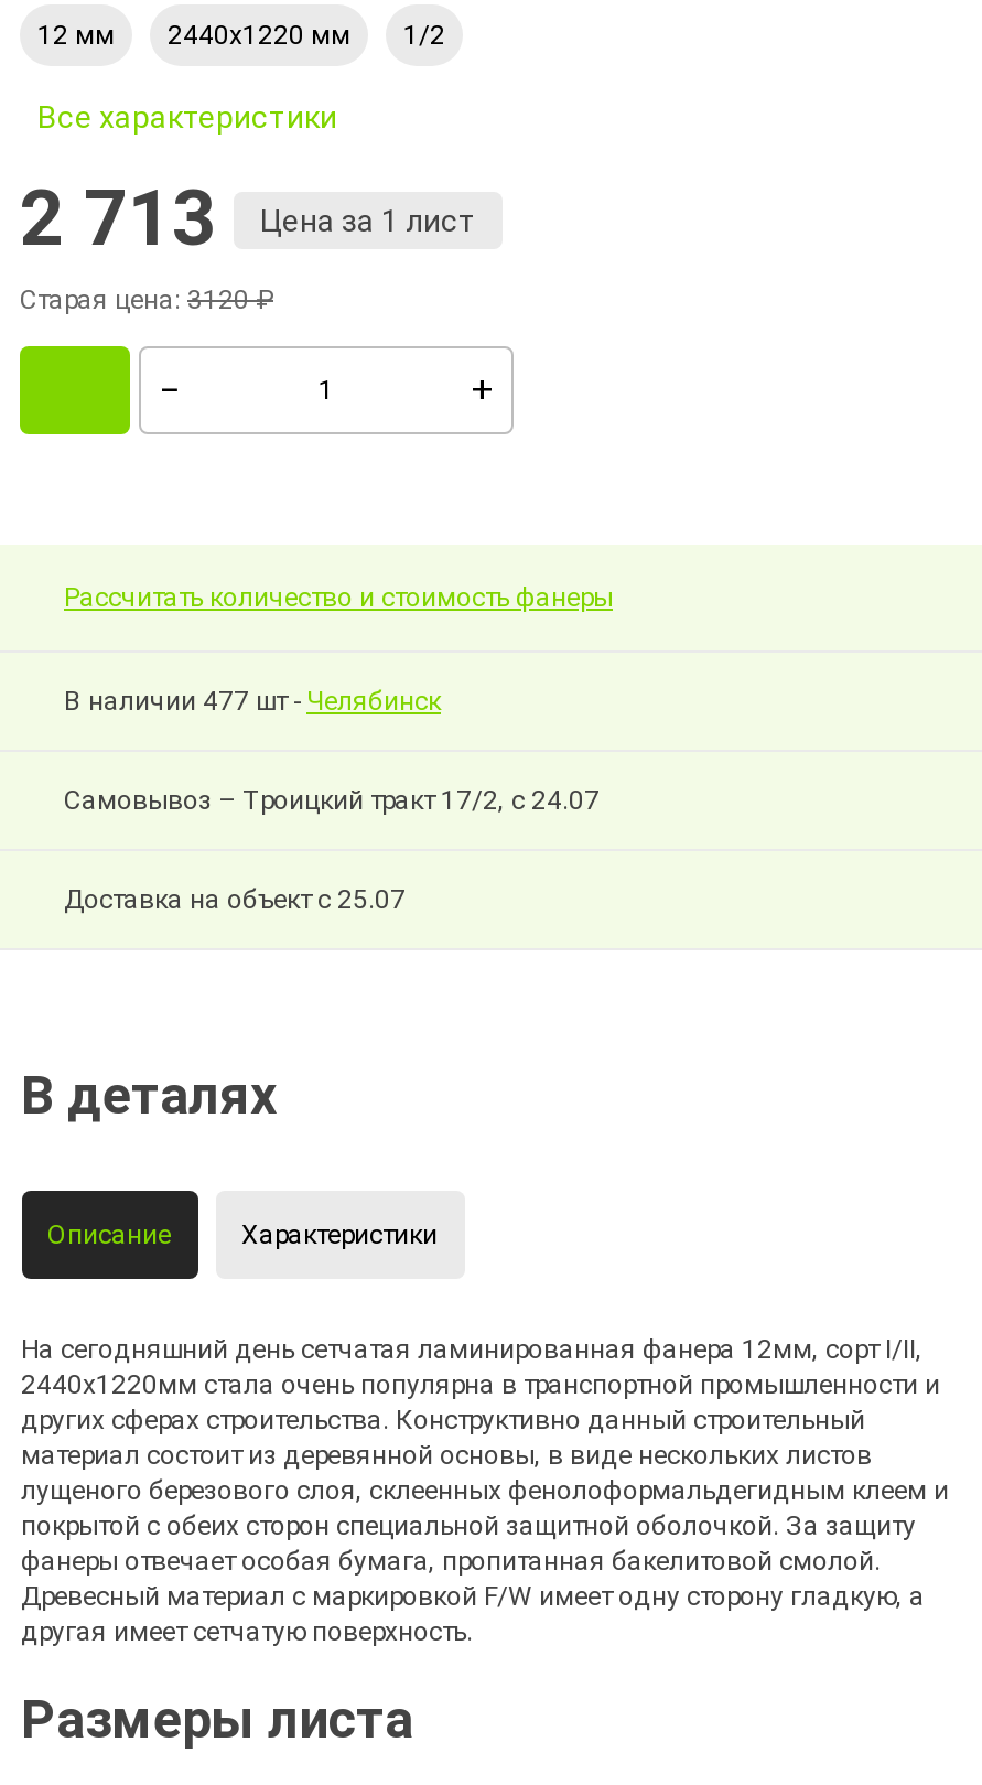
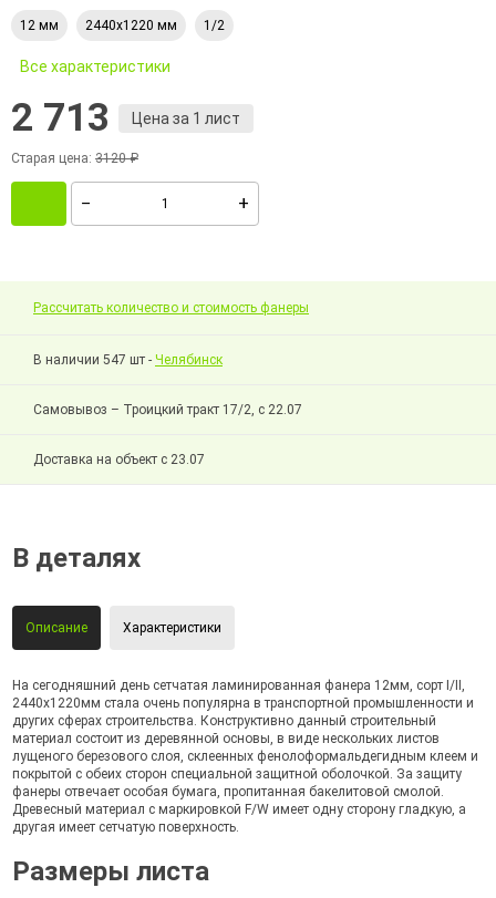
[64,686,441,717] В наличии 477 шт - Челябинск -> [33,352,223,368] В наличии 547 шт - Челябинск
[64,785,600,816] Самовывоз – Троицкий тракт 17/2, с 24.07 -> [33,402,302,417] Самовывоз – Троицкий тракт 17/2, с 22.07
[64,884,406,915] Доставка на объект с 25.07 -> [33,452,205,467] Доставка на объект с 23.07

